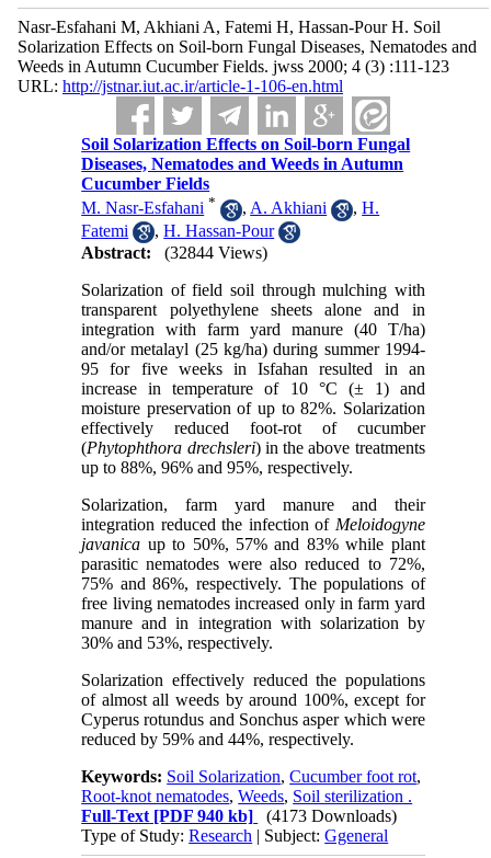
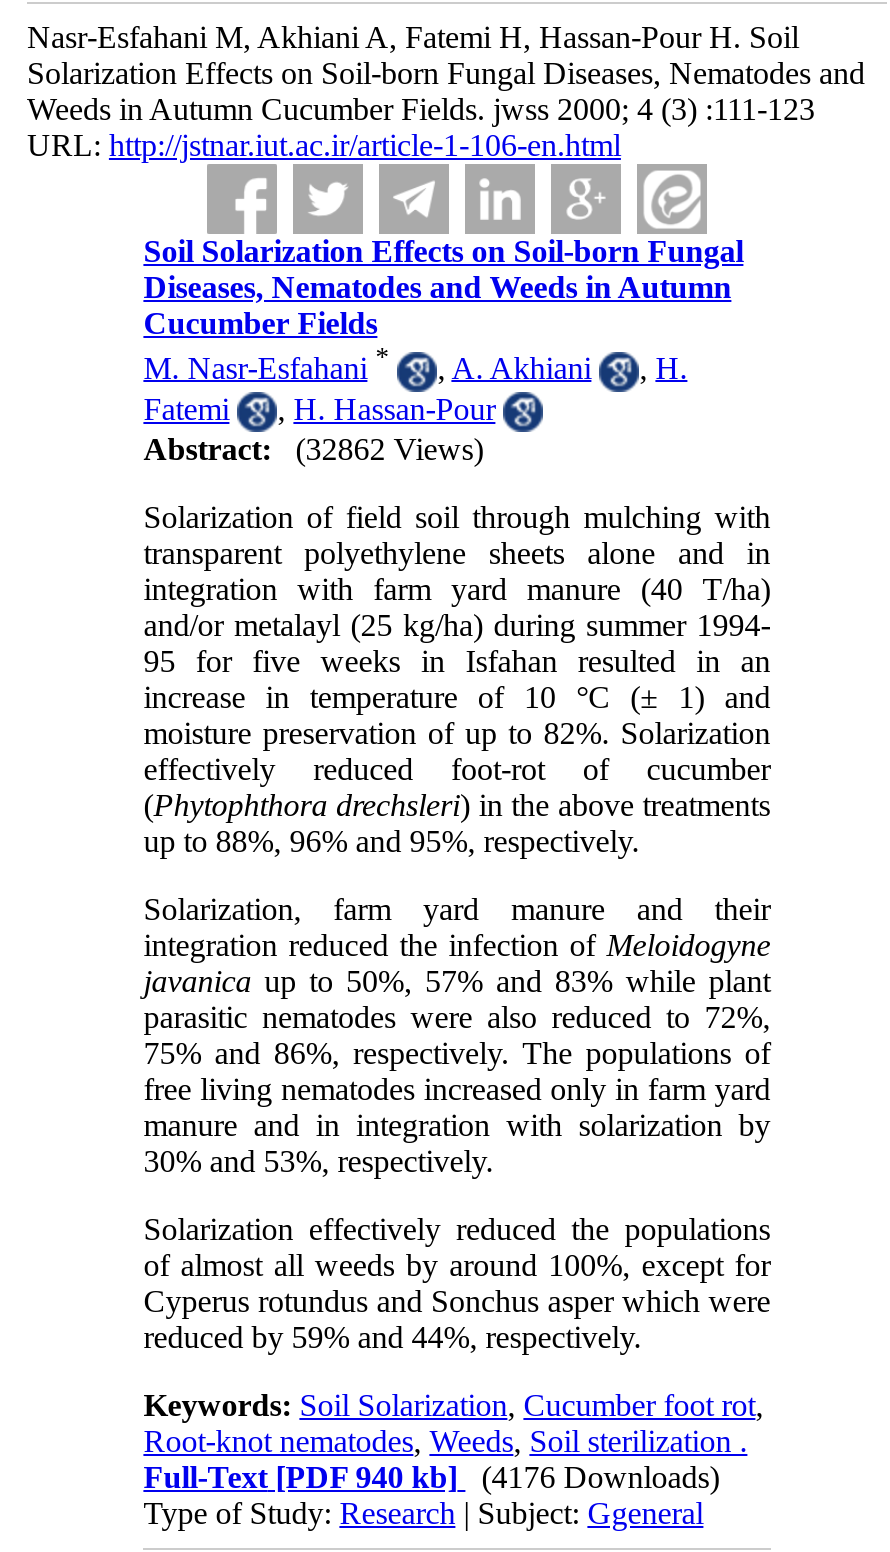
[81,243,268,262] Abstract: (32844 Views) -> [143,432,483,466] Abstract: (32862 Views)
[81,806,397,825] Full-Text [PDF 940 kb] (4173 Downloads) -> [143,1460,719,1494] Full-Text [PDF 940 kb] (4176 Downloads)

